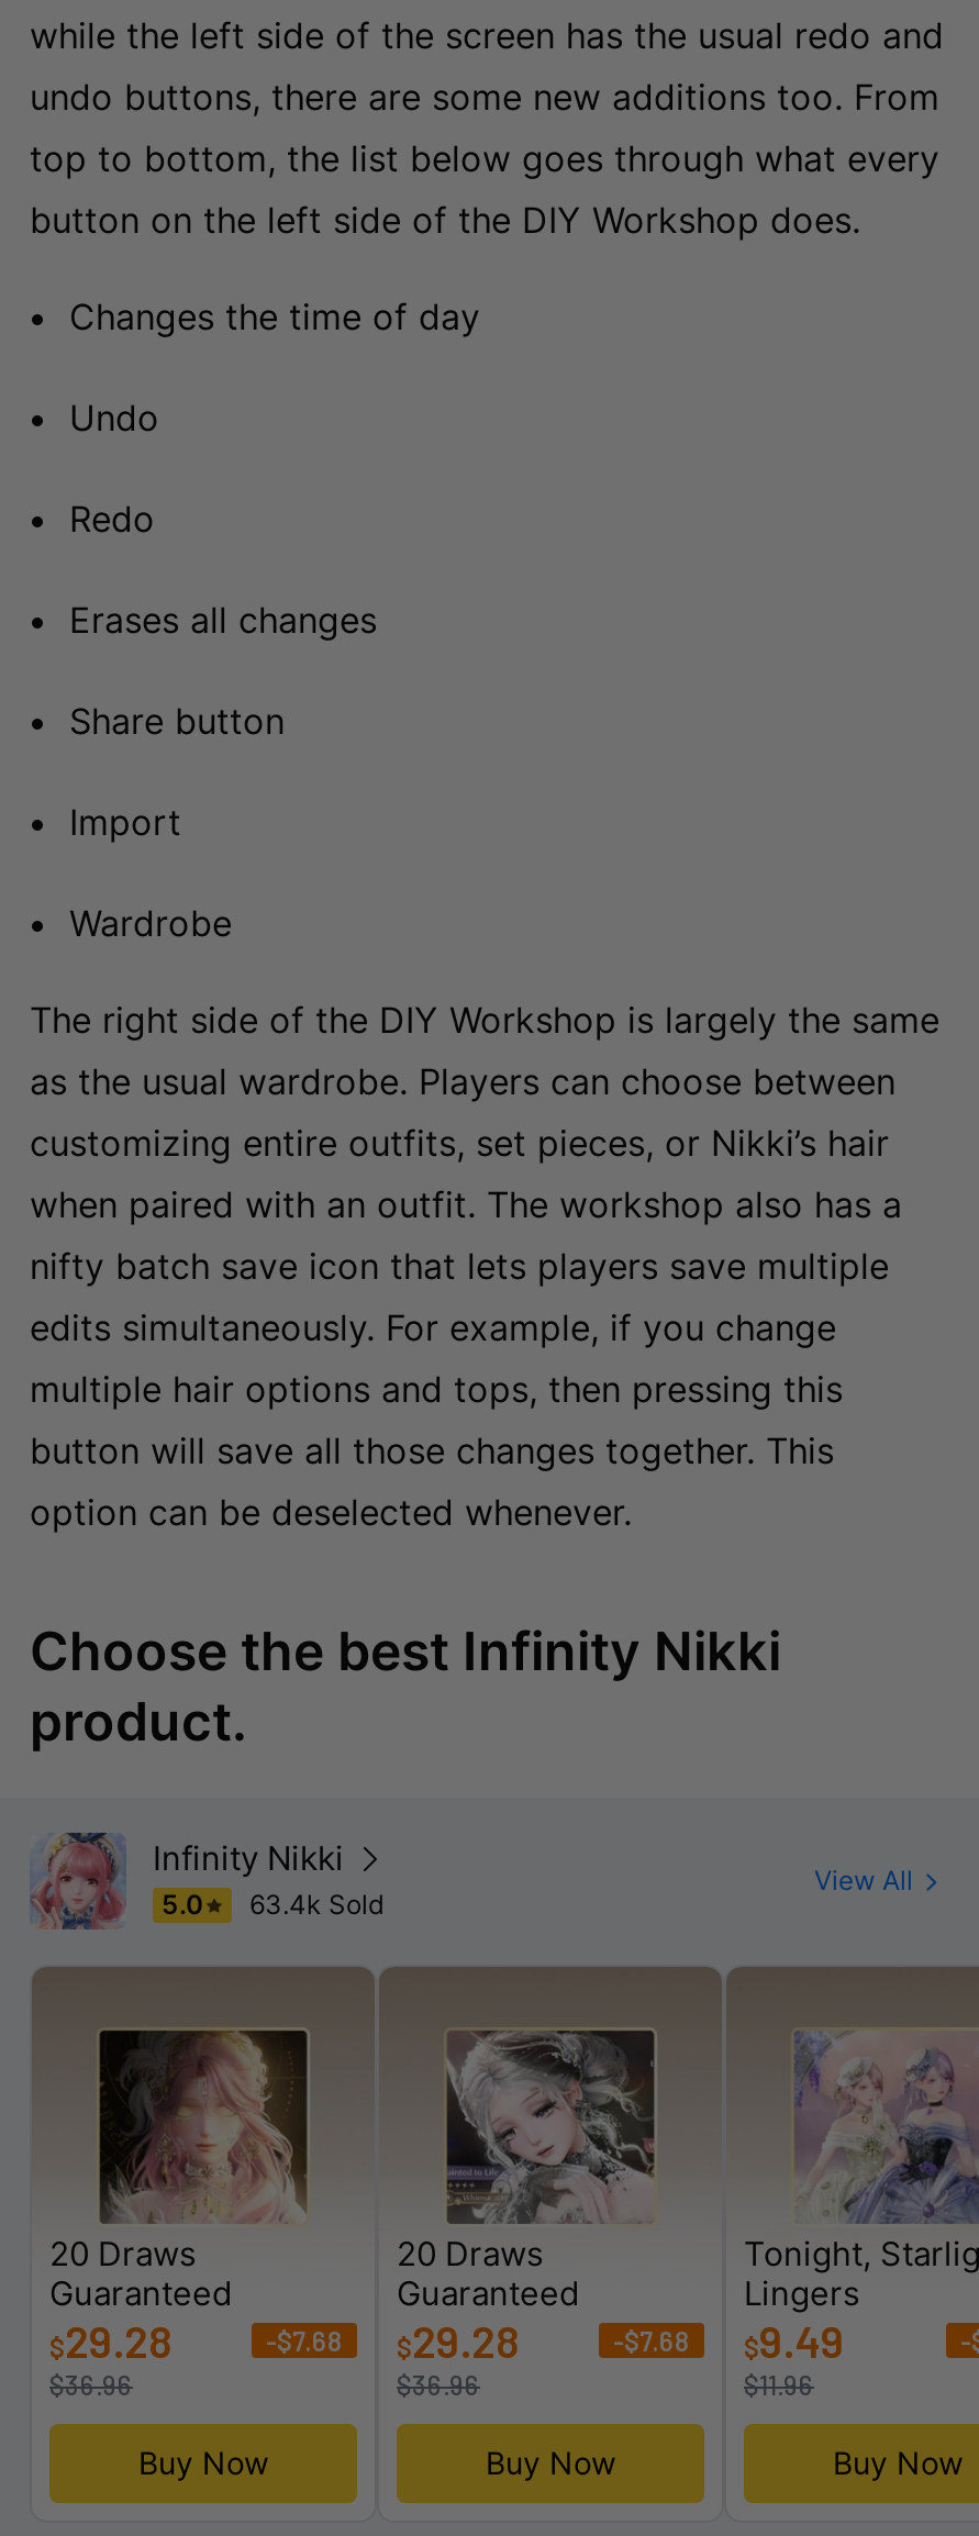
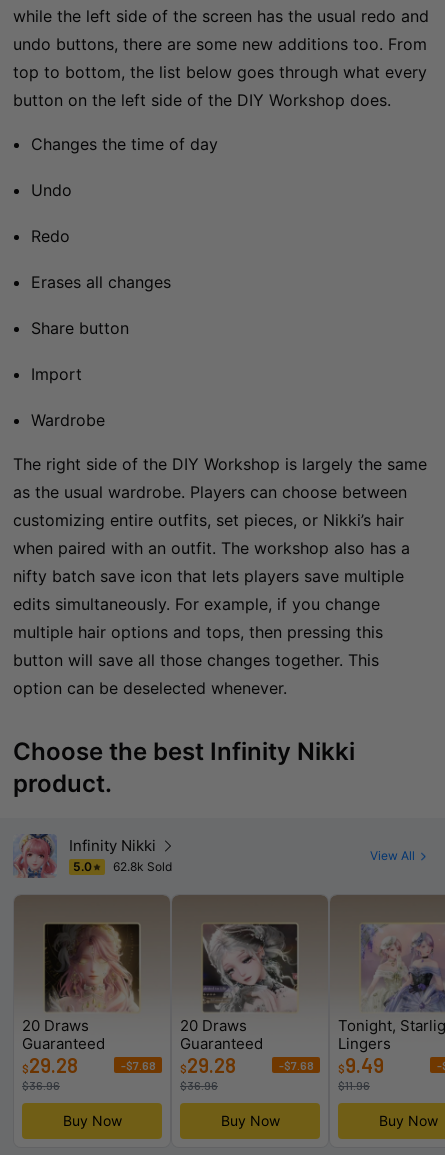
[162,1887,383,1920] 5.0 63.4k Sold -> [73,859,172,874] 5.0 62.8k Sold

